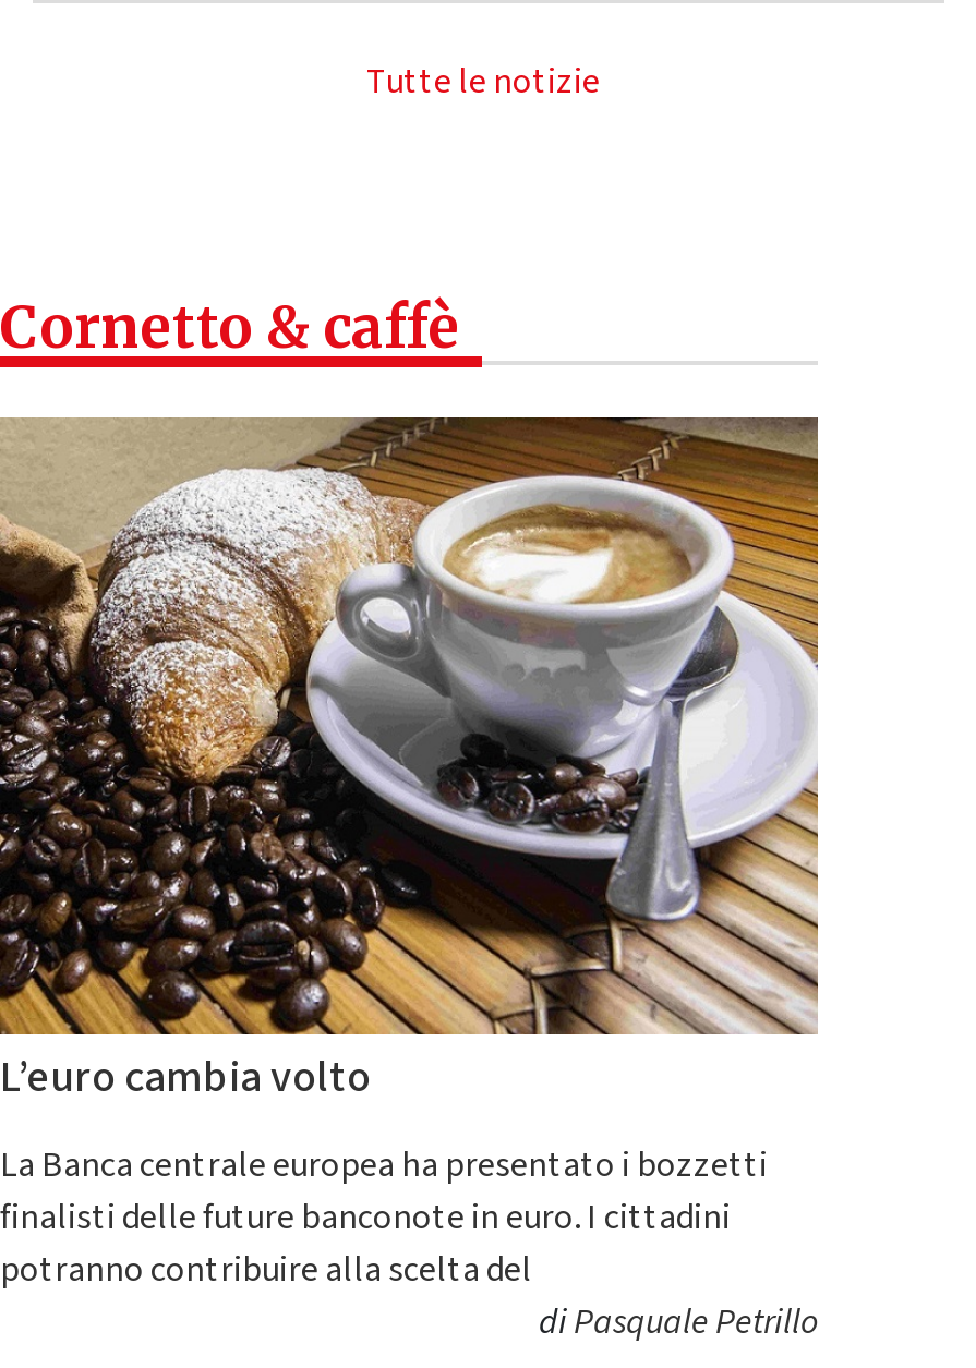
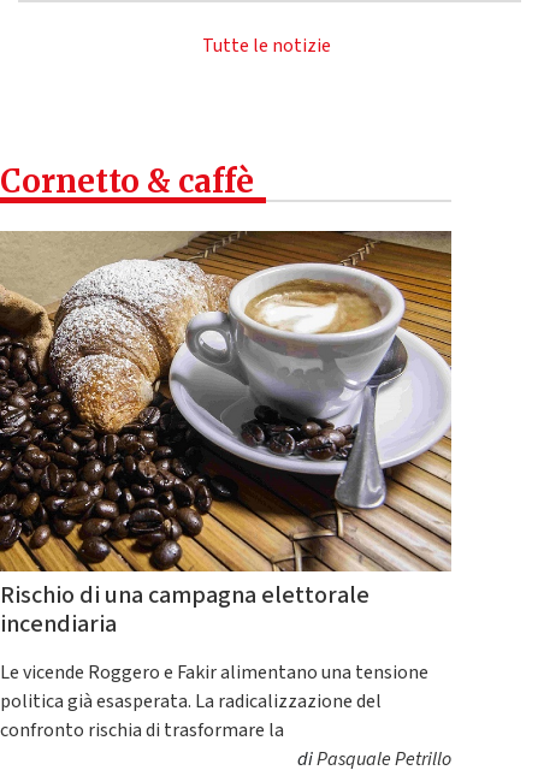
[0,1047,371,1108] L’euro cambia volto -> [0,578,369,641] Rischio di una campagna elettorale | incendiaria
[0,1141,768,1293] La Banca centrale europea ha presentato i bozzetti | finalisti delle future banconote in euro. I cittadini | potranno contribuire alla scelta del -> [0,659,428,743] Le vicende Roggero e Fakir alimentano una tensione | politica già esasperata. La radicalizzazione del | confronto rischia di trasformare la

